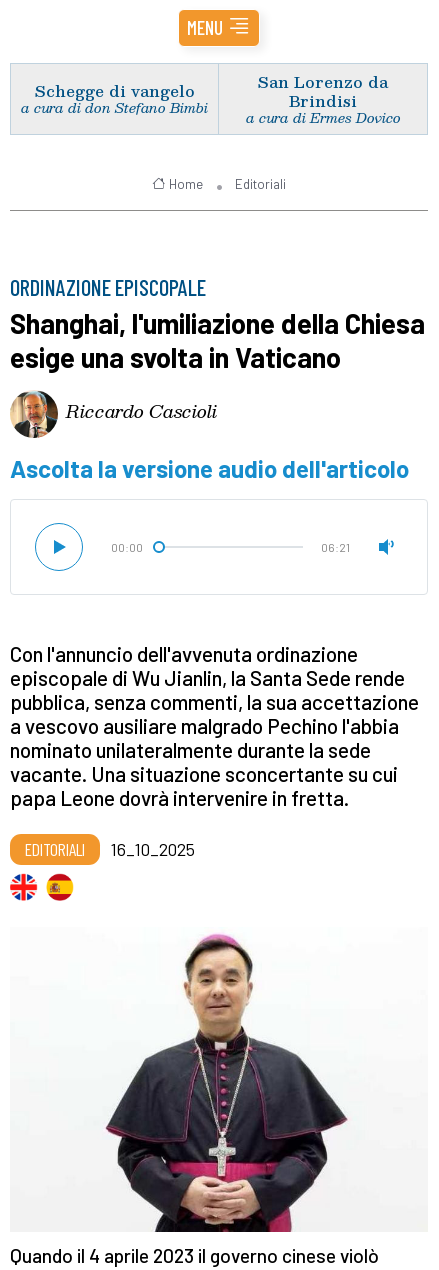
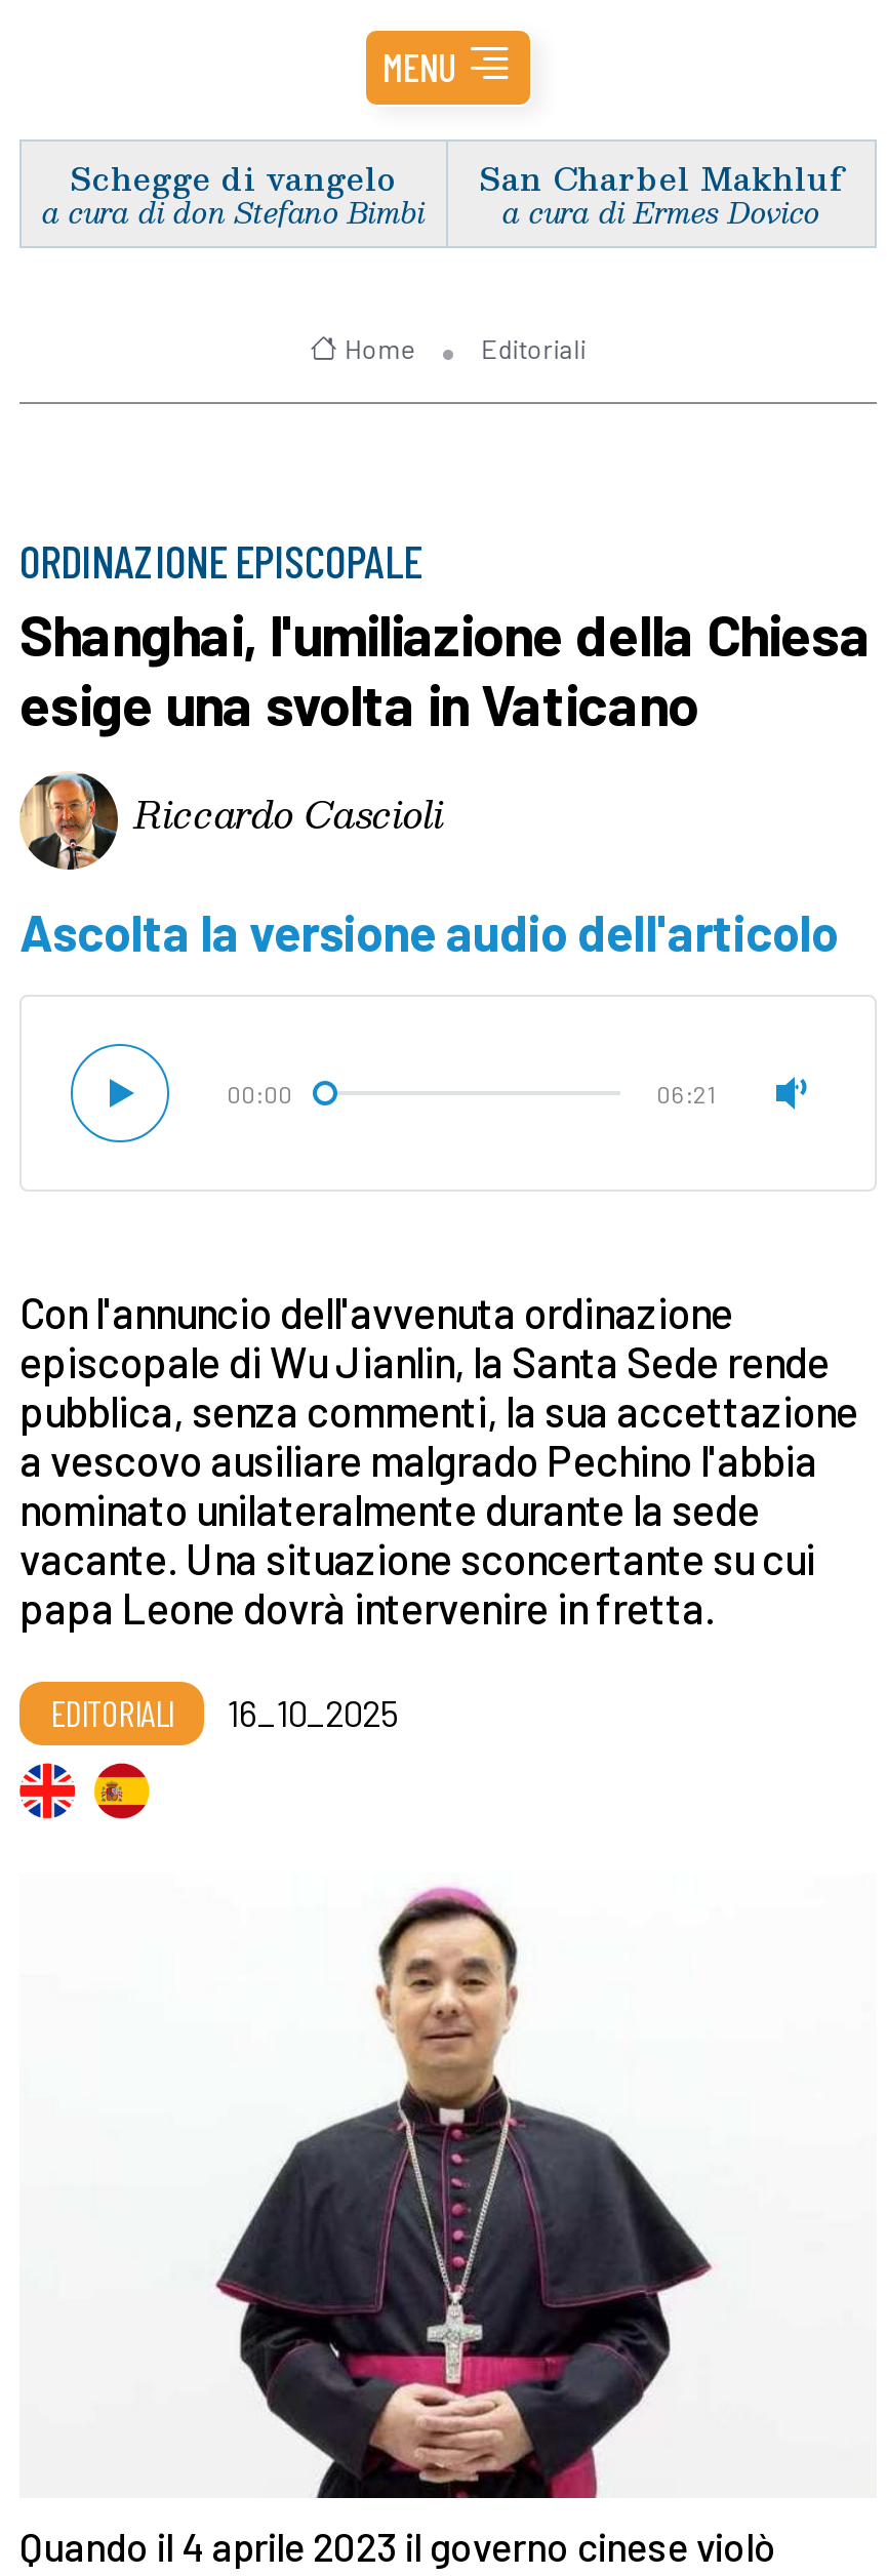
[258,69,388,113] San Lorenzo da | Brindisi -> [479,151,844,202] San Charbel Makhluf

